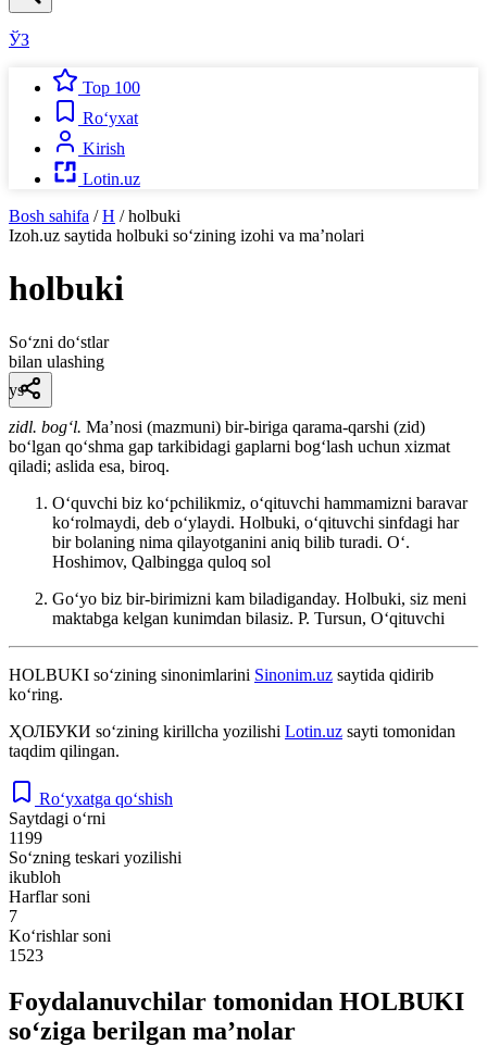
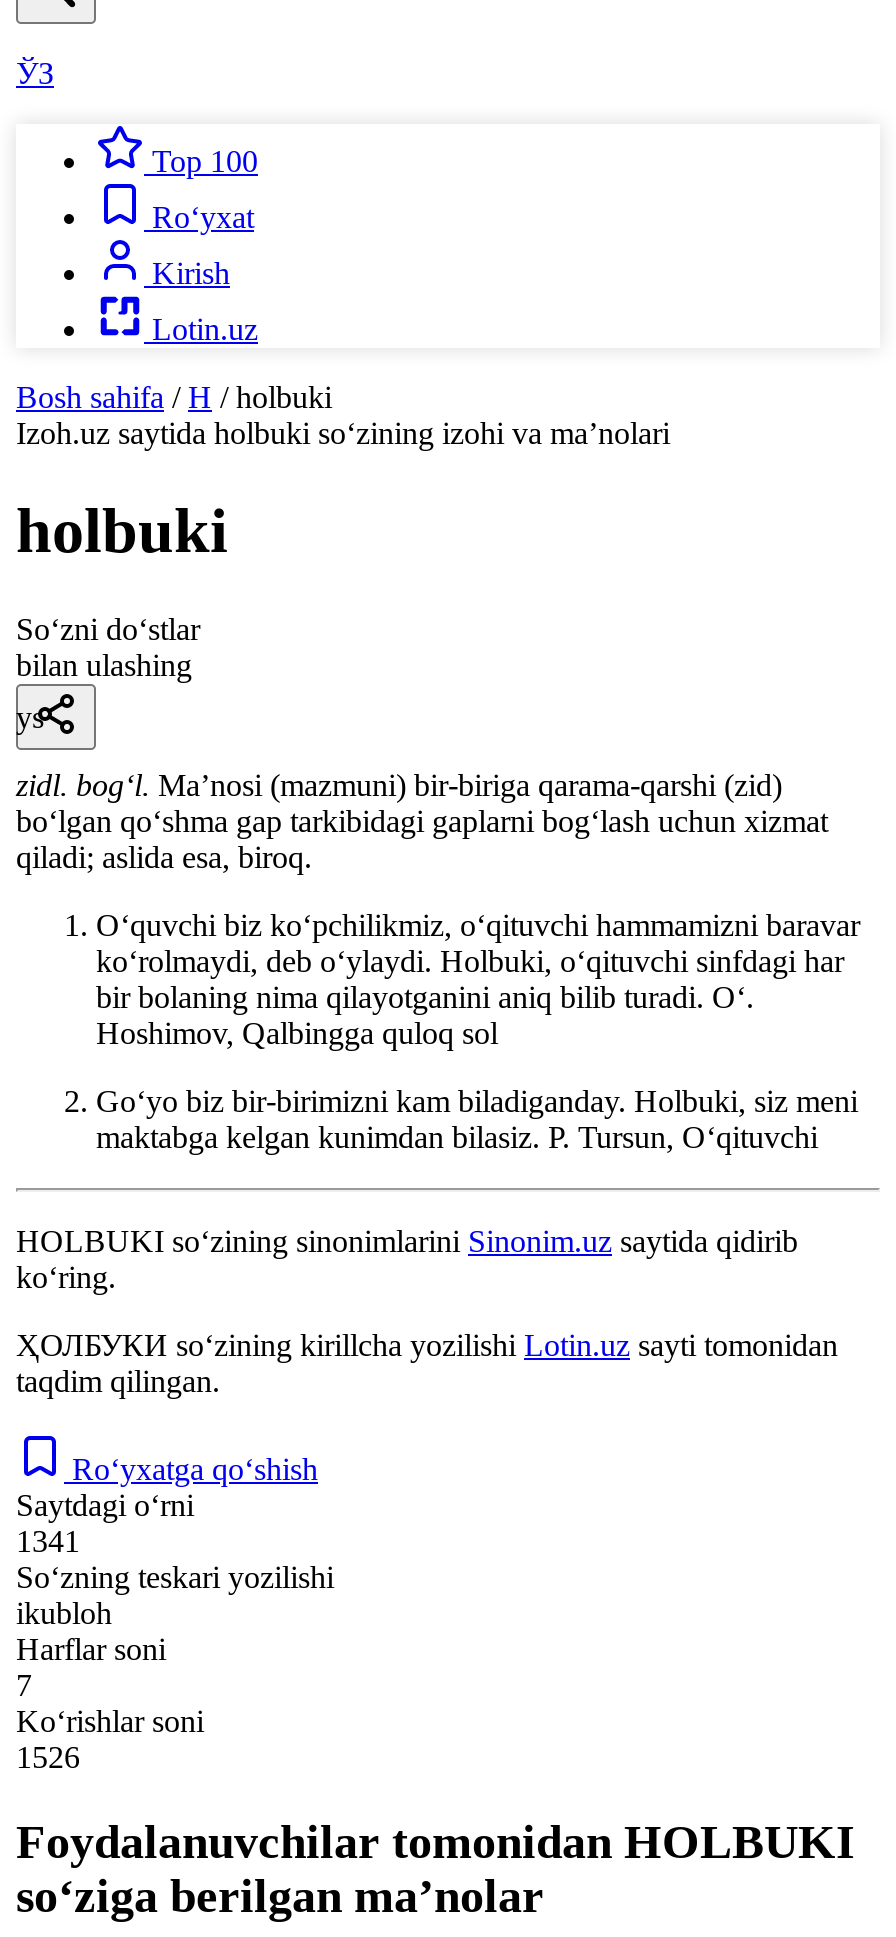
[9,828,42,847] 1199 -> [16,1524,80,1558] 1341
[9,946,43,964] 1523 -> [16,1740,80,1774] 1526

